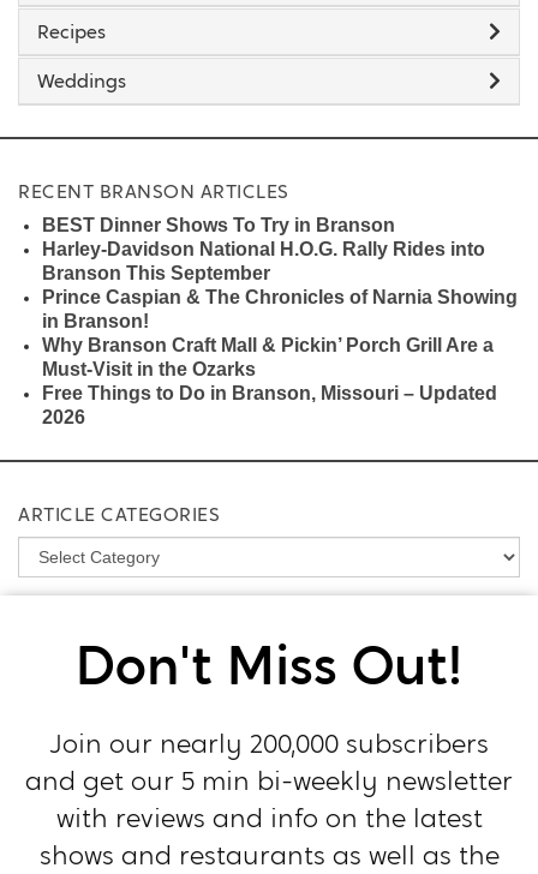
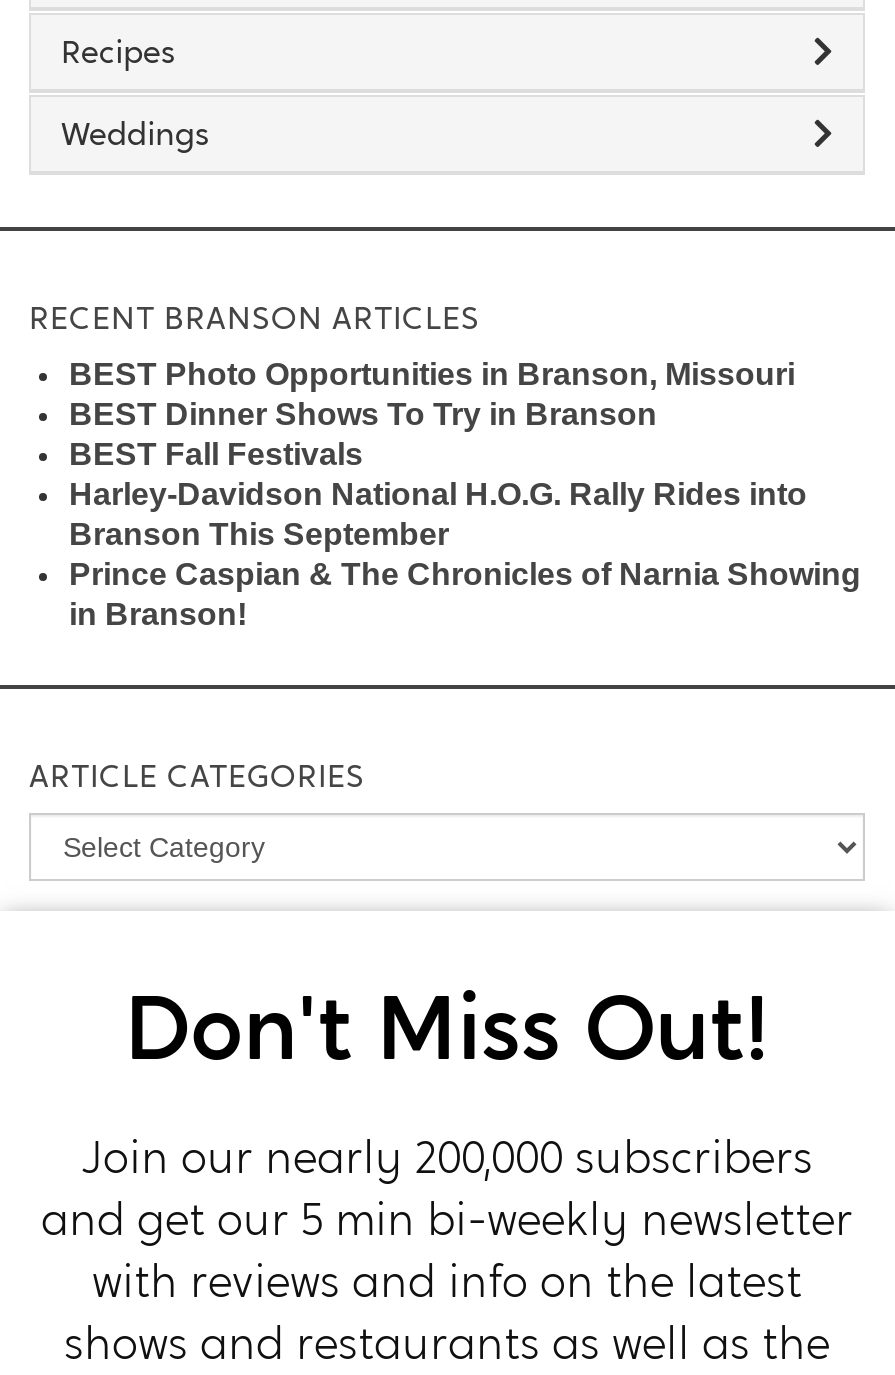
none -> [69,356,795,390] BEST Photo Opportunities in Branson, Missouri
moved [42,214,395,235] -> [69,396,657,430]: BEST Dinner Shows To Try in Branson
none -> [69,436,363,470] BEST Fall Festivals
moved [42,238,518,331] -> [69,476,861,630]: Harley-Davidson National H.O.G. Rally Rides into | Branson This September | Prince Caspian & The Chronicles of Narnia Showing | in Branson!
[42,334,497,427] Why Branson Craft Mall & Pickin’ Porch Grill Are a | Must-Visit in the Ozarks | Free Things to Do in Branson, Missouri – Updated | 2026 -> none

